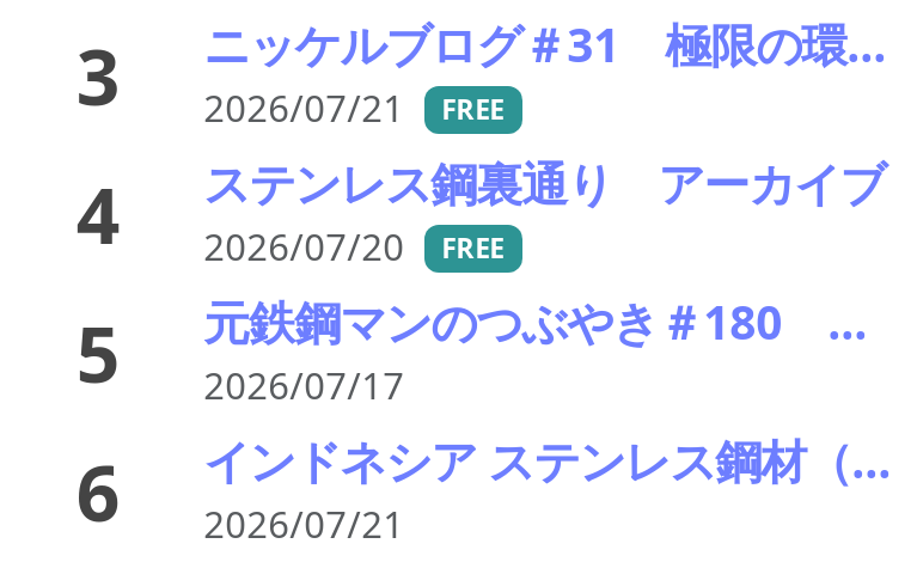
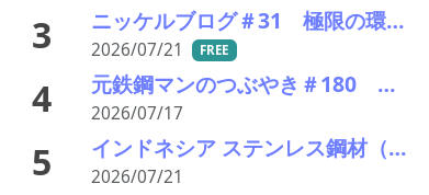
[76,152,885,405] ステンレス鋼裏通り アーカイブ | 2026/07/20 | FREE | 5 -> none
[76,441,405,551] 6 2026/07/21 -> [32,139,183,189] 5 2026/07/21

